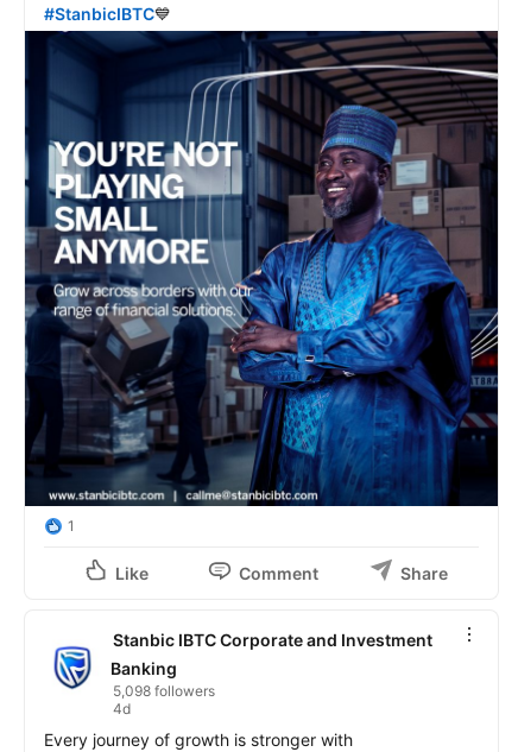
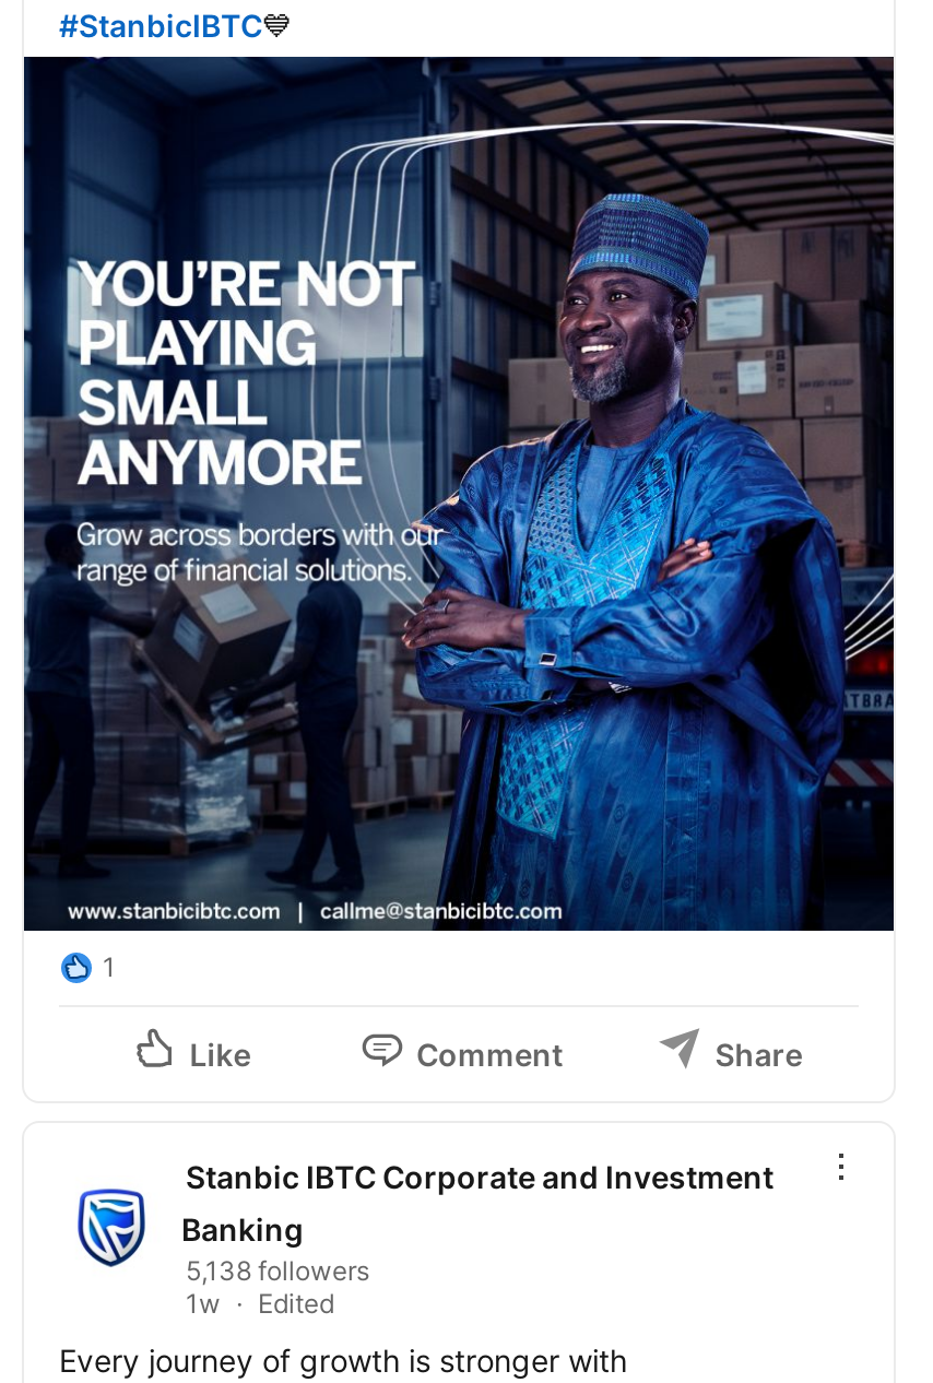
[113,681,215,717] 5,098 followers | 4d -> [186,1253,369,1319] 5,138 followers | 1w | Edited

